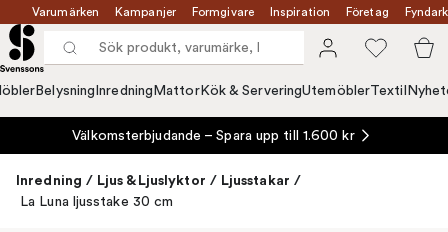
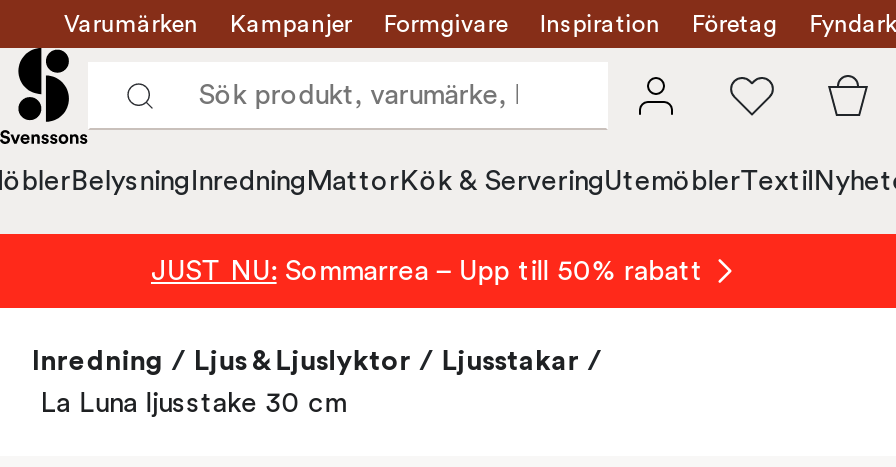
[72,128,355,143] Välkomsterbjudande – Spara upp till 1.600 kr -> [151,256,703,286] JUST NU: Sommarrea – Upp till 50% rabatt

